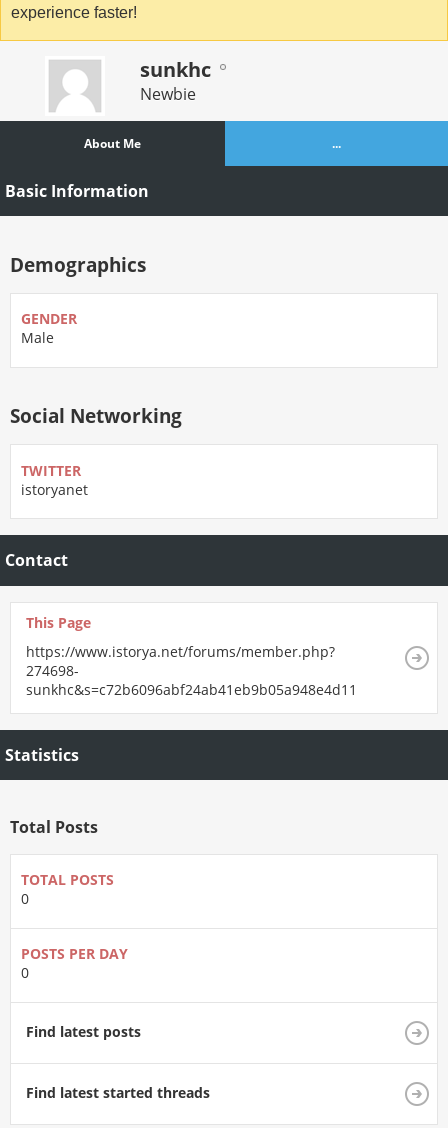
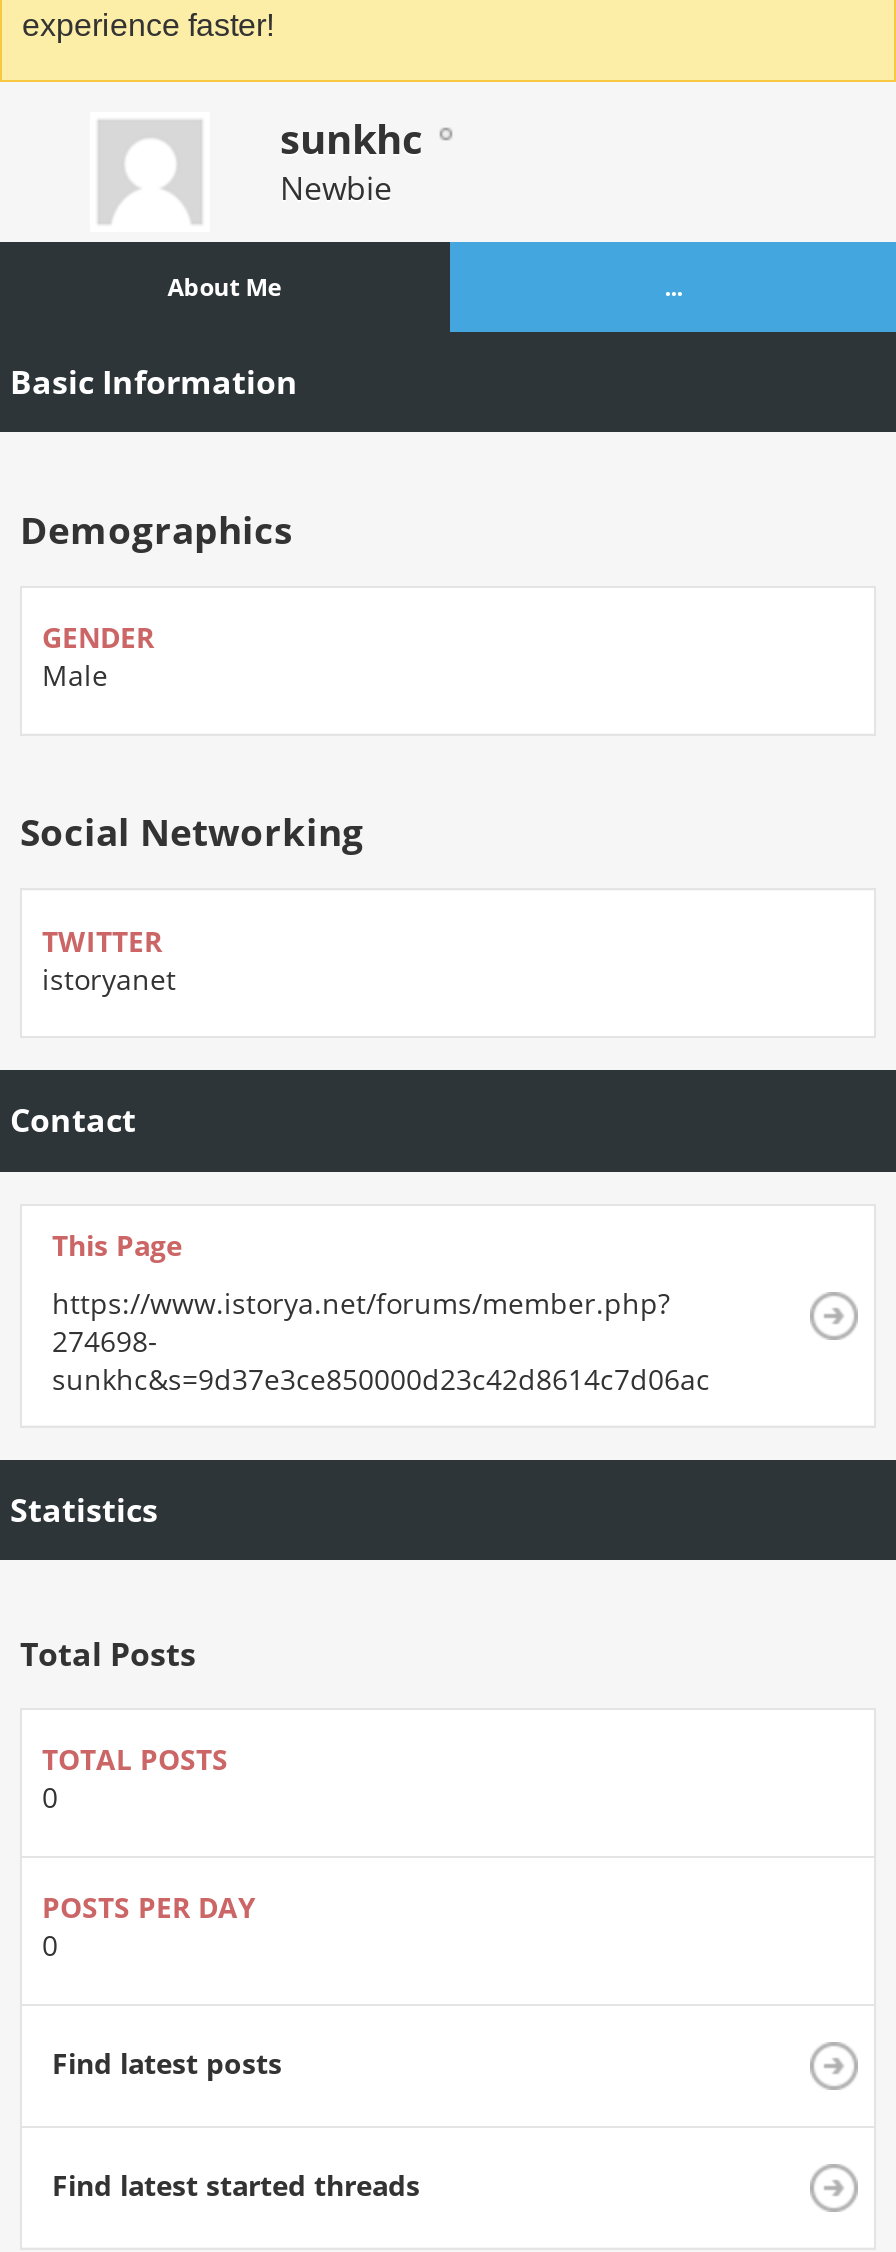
[26,680,357,699] sunkhc&s=c72b6096abf24ab41eb9b05a948e4d11 -> [52,1359,710,1397] sunkhc&s=9d37e3ce850000d23c42d8614c7d06ac

